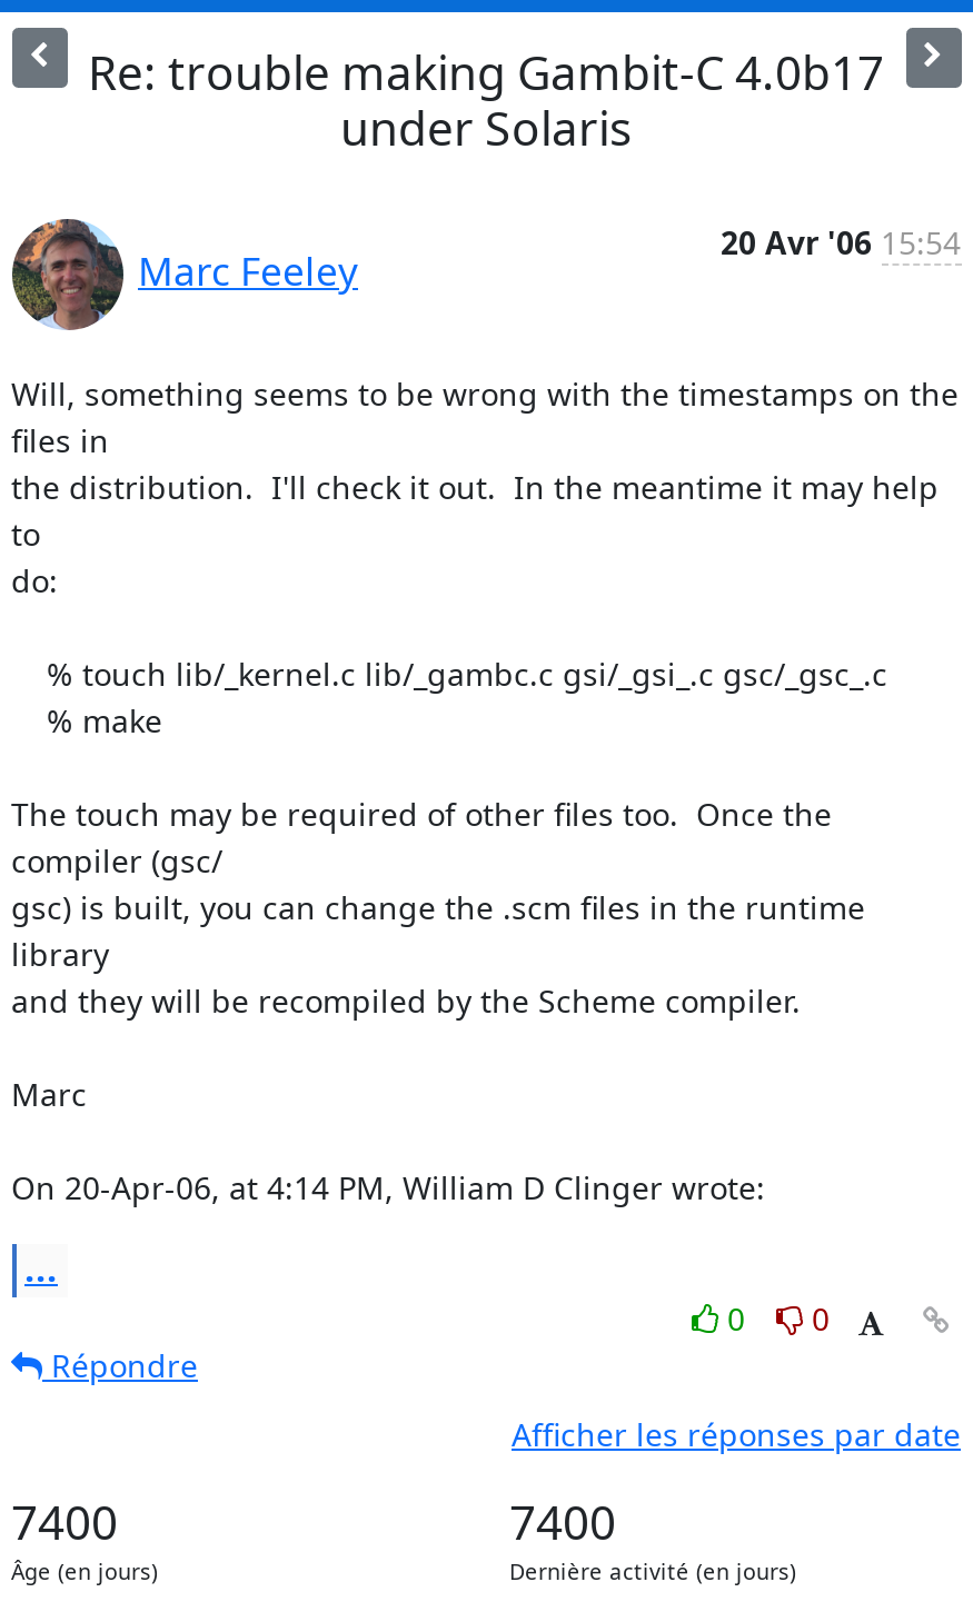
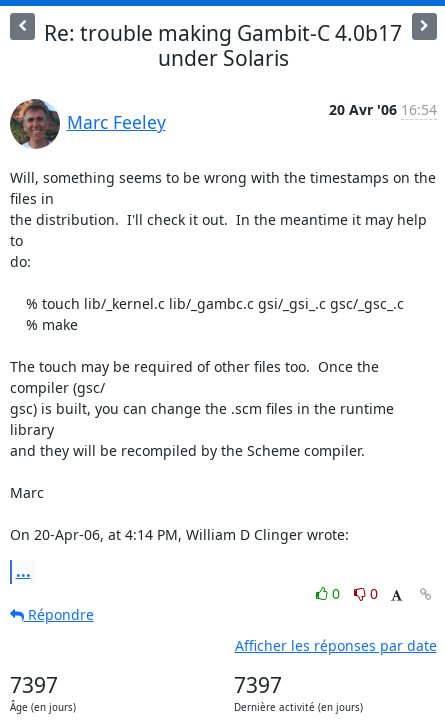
[721,220,961,262] 20 Avr '06 15:54 -> [328,99,436,118] 20 Avr '06 16:54
[11,1490,118,1552] 7400 -> [9,670,57,698] 7397
[509,1490,616,1552] 7400 -> [233,670,281,698] 7397

